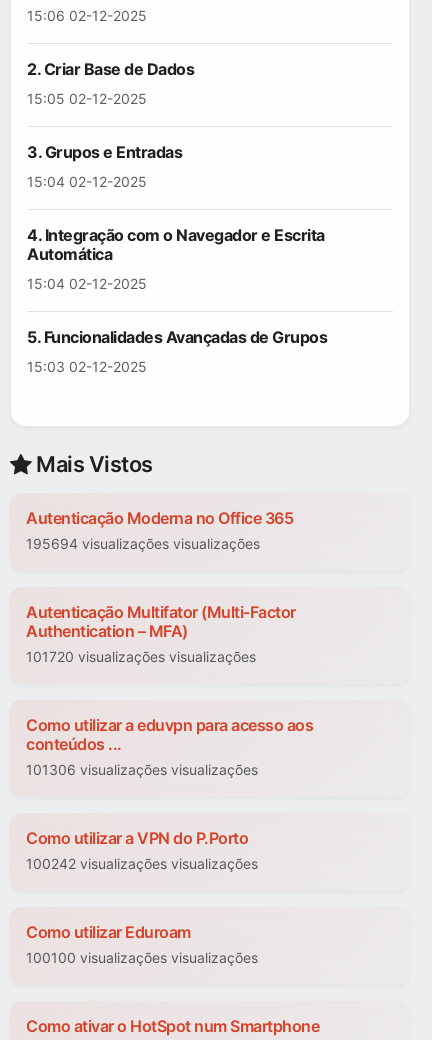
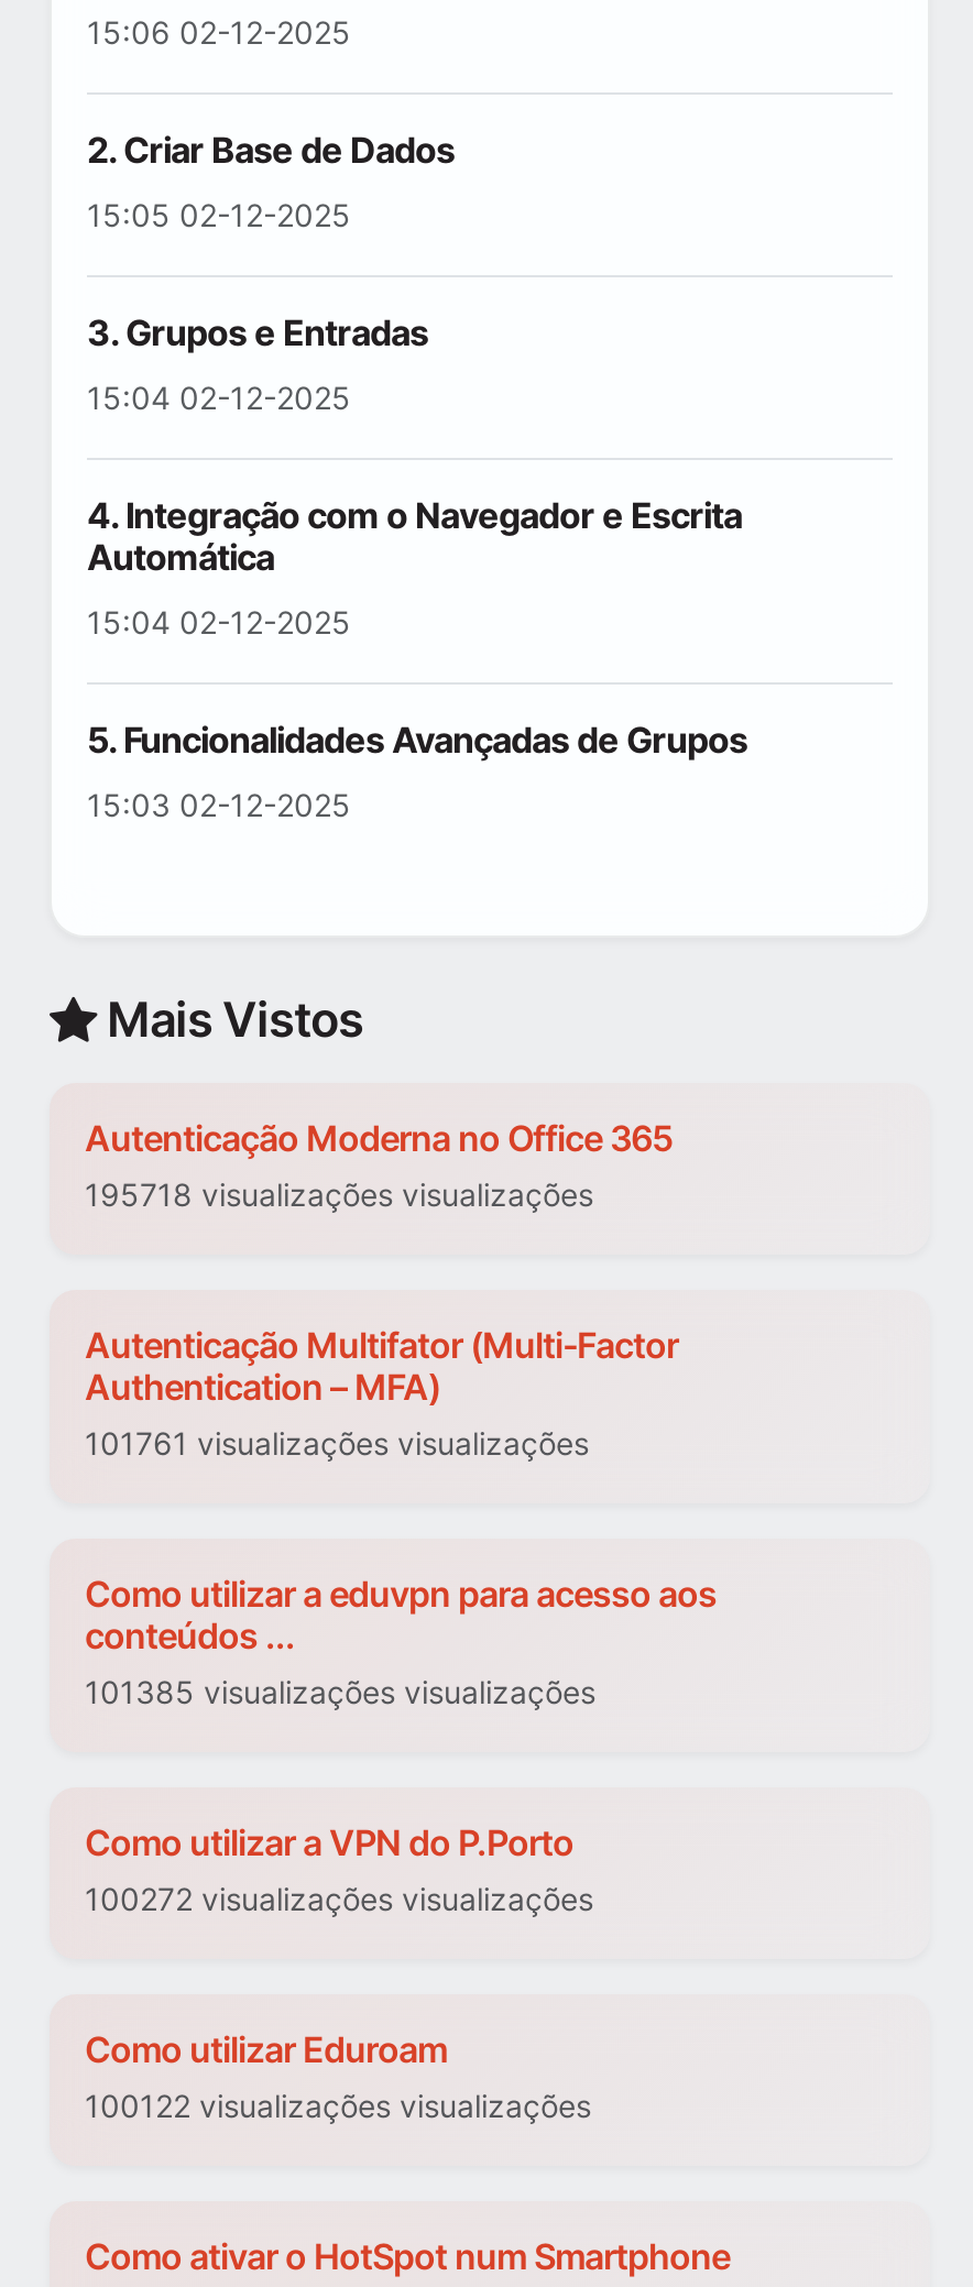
[26,535,260,552] 195694 visualizações visualizações -> [85,1177,593,1214] 195718 visualizações visualizações
[26,648,256,665] 101720 visualizações visualizações -> [85,1425,589,1463] 101761 visualizações visualizações
[26,761,258,778] 101306 visualizações visualizações -> [85,1674,595,1711] 101385 visualizações visualizações
[26,855,258,872] 100242 visualizações visualizações -> [85,1881,593,1918] 100272 visualizações visualizações
[26,949,258,966] 100100 visualizações visualizações -> [85,2088,591,2125] 100122 visualizações visualizações

